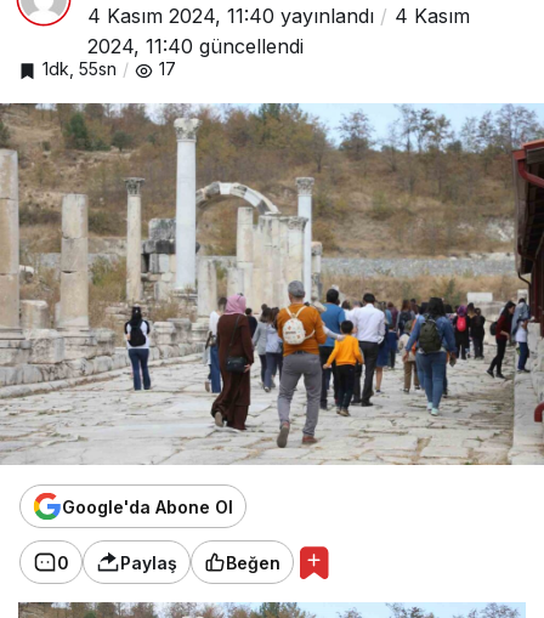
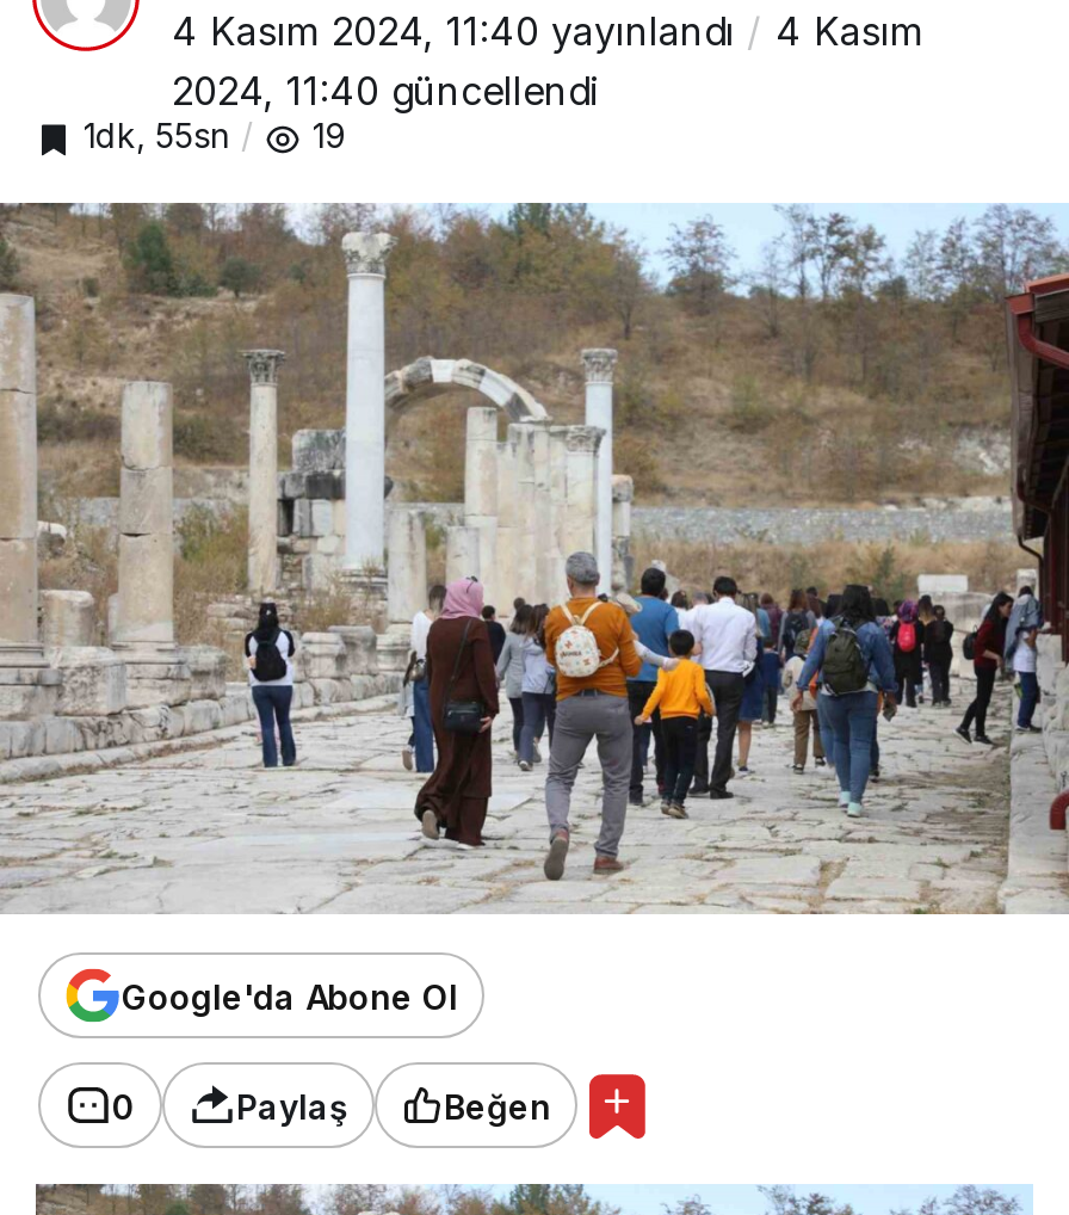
[159,58,176,79] 17 -> [313,115,346,155] 19

